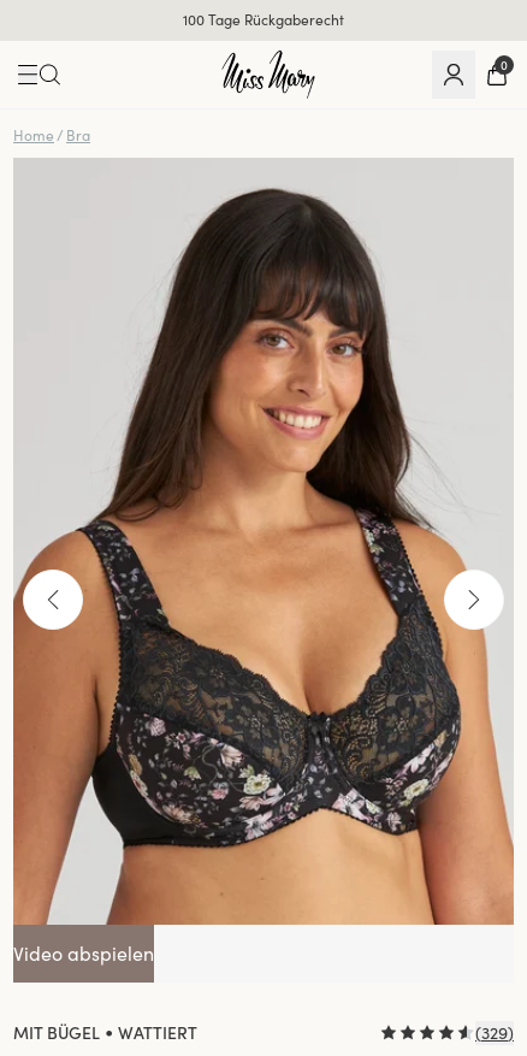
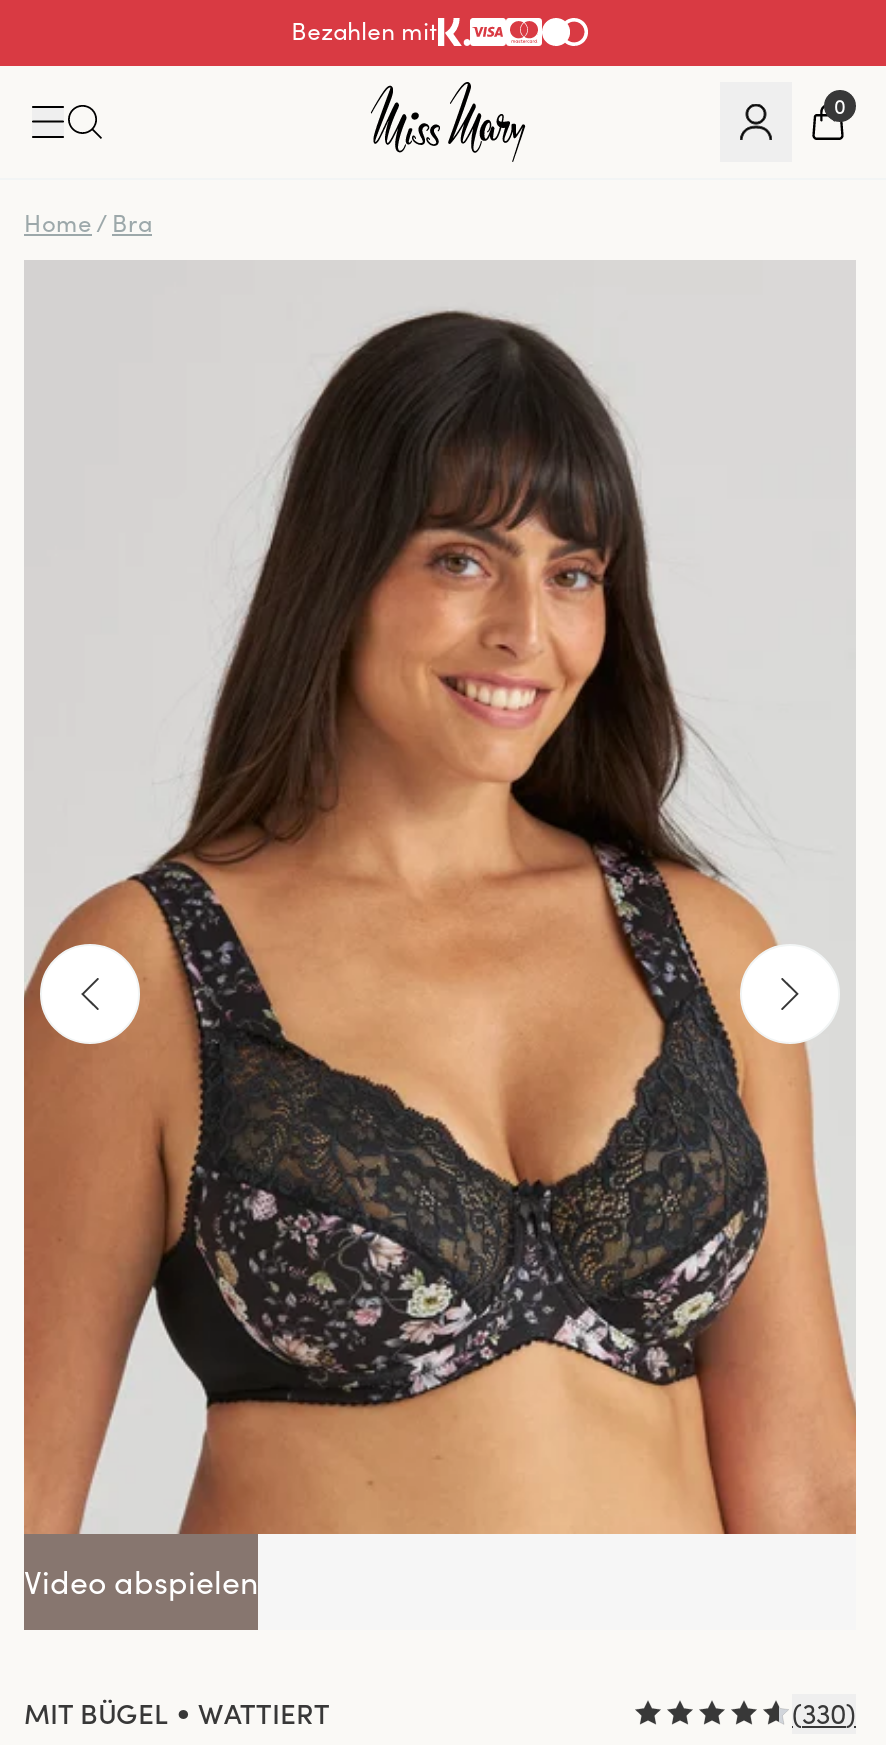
[183,11,344,29] 100 Tage Rückgaberecht -> [291,16,437,46] Bezahlen mit
[475,1022,514,1044] (329) -> [792,1695,856,1731] (330)

